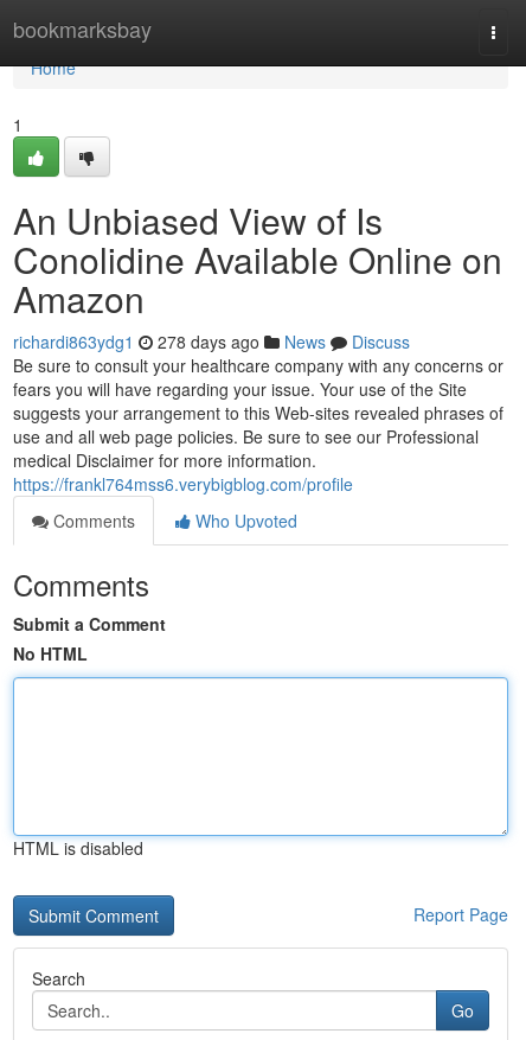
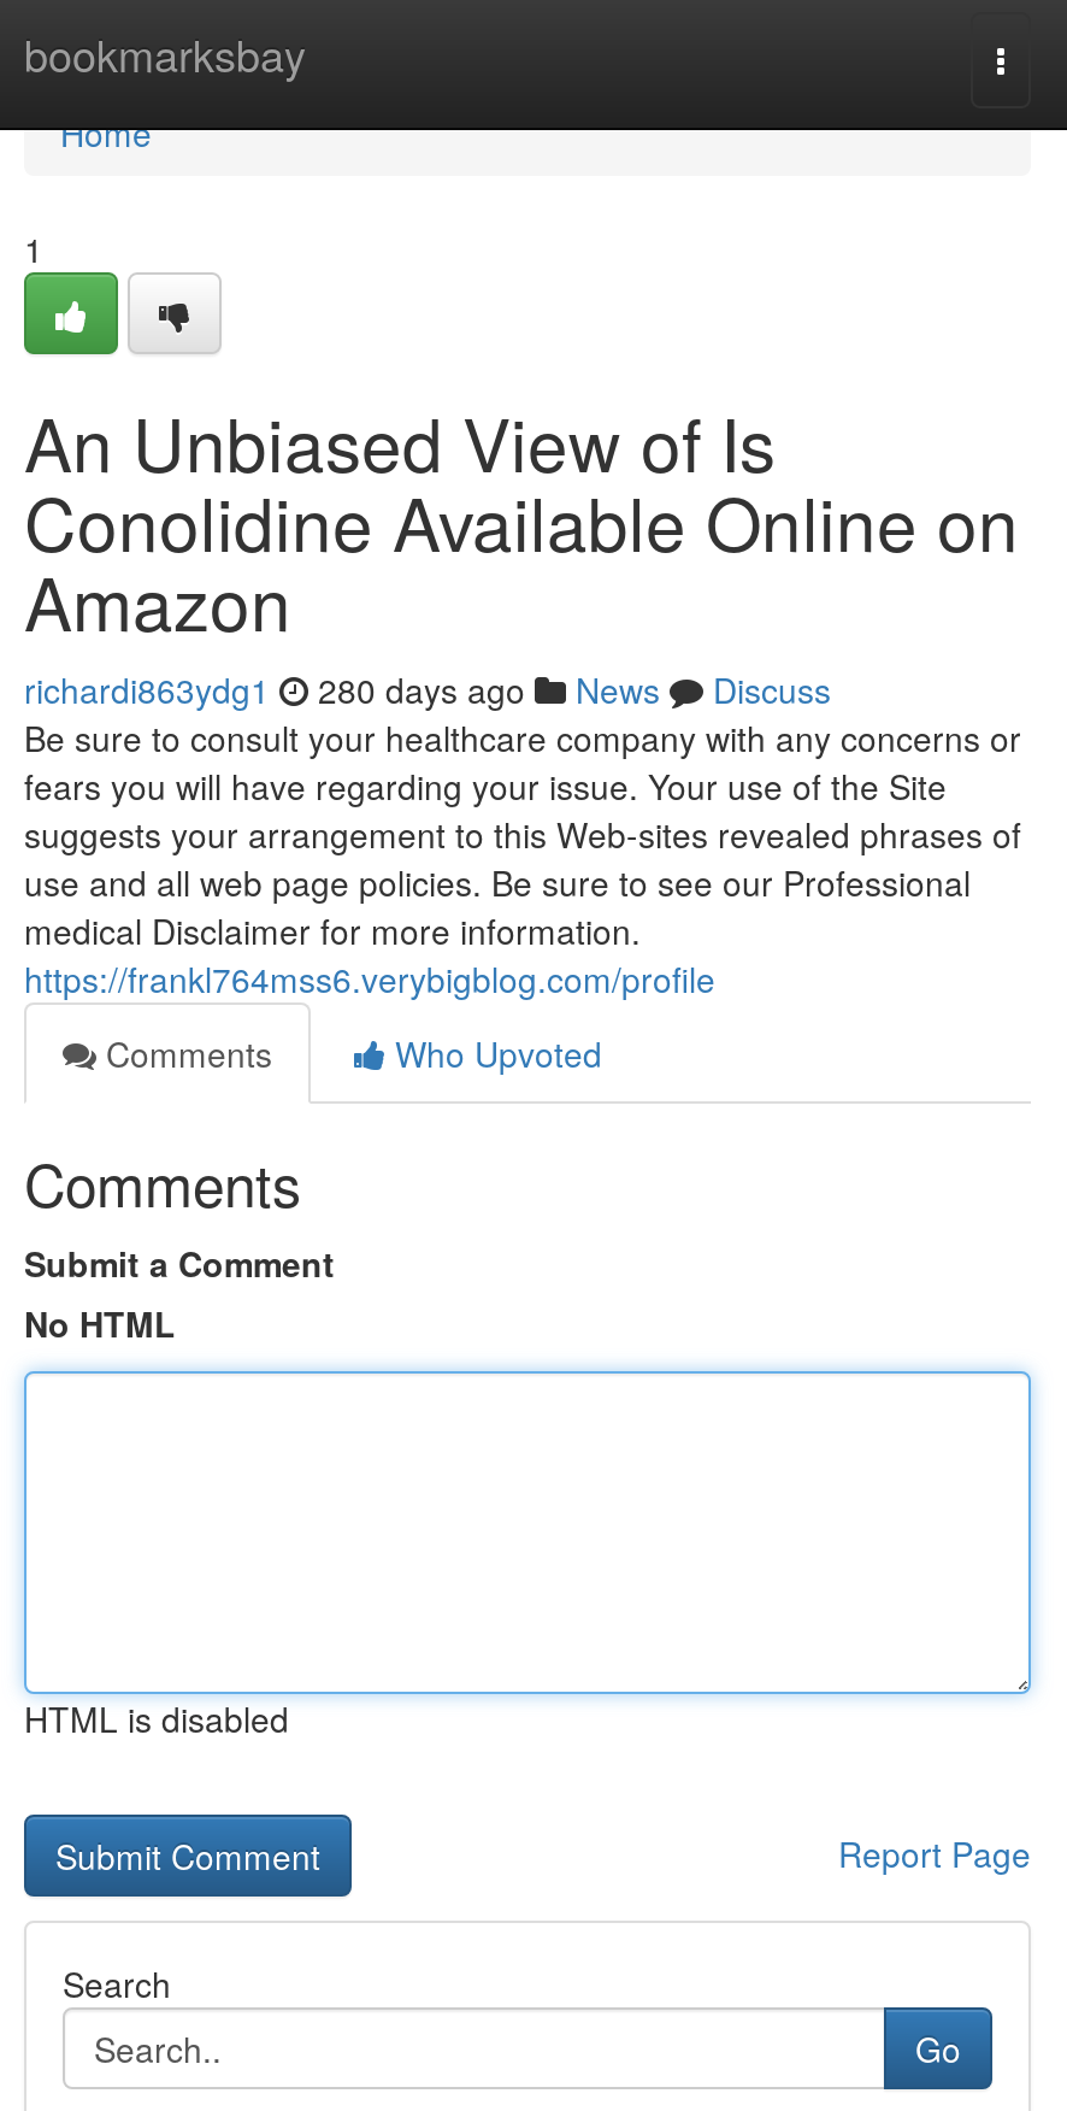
[13,330,410,353] richardi863ydg1 278 days ago News Discuss -> [24,665,831,713] richardi863ydg1 280 days ago News Discuss

